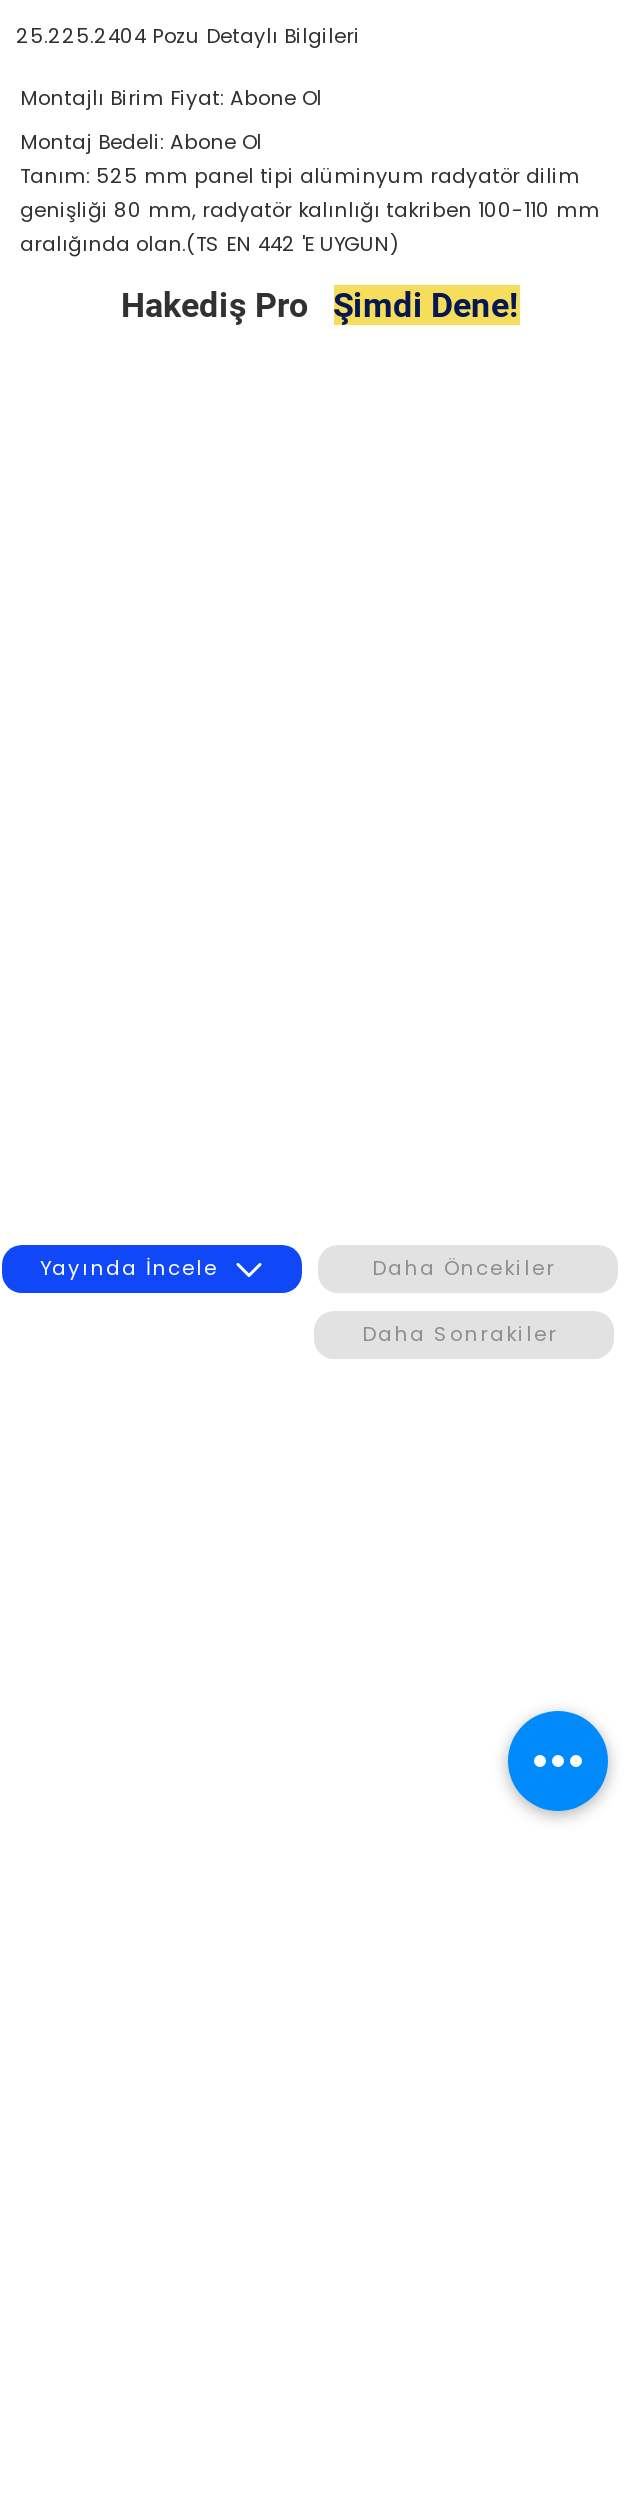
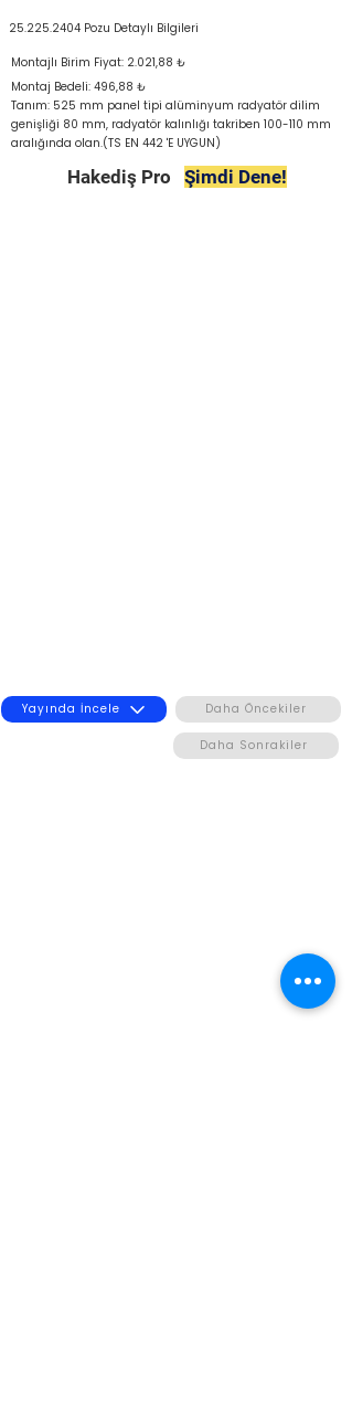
[20,83,322,113] Montajlı Birim Fiyat: Abone Ol -> [11,54,185,71] Montajlı Birim Fiyat: 2.021,88 ₺
[20,127,262,157] Montaj Bedeli: Abone Ol -> [11,78,146,95] Montaj Bedeli: 496,88 ₺

